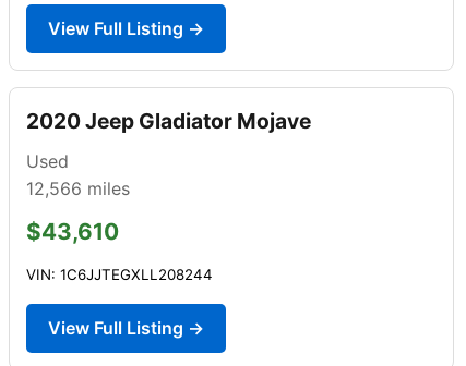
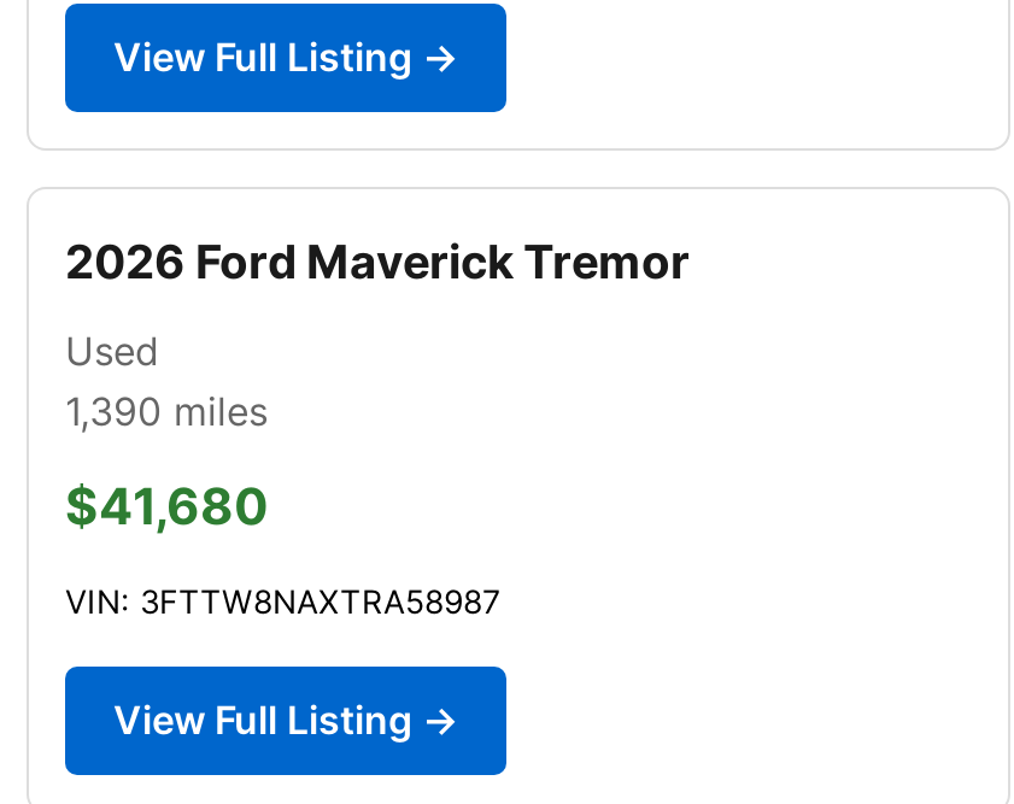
[26,108,311,134] 2020 Jeep Gladiator Mojave -> [65,232,690,290] 2026 Ford Maverick Tremor
[26,177,130,199] 12,566 miles -> [65,387,268,435] 1,390 miles
[26,218,119,245] $43,610 -> [65,476,268,536] $41,680
[26,266,213,283] VIN: 1C6JJTEGXLL208244 -> [65,582,502,621] VIN: 3FTTW8NAXTRA58987

